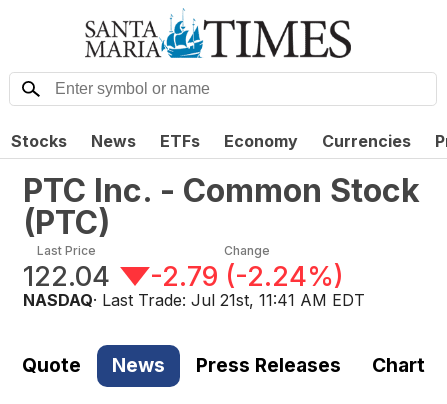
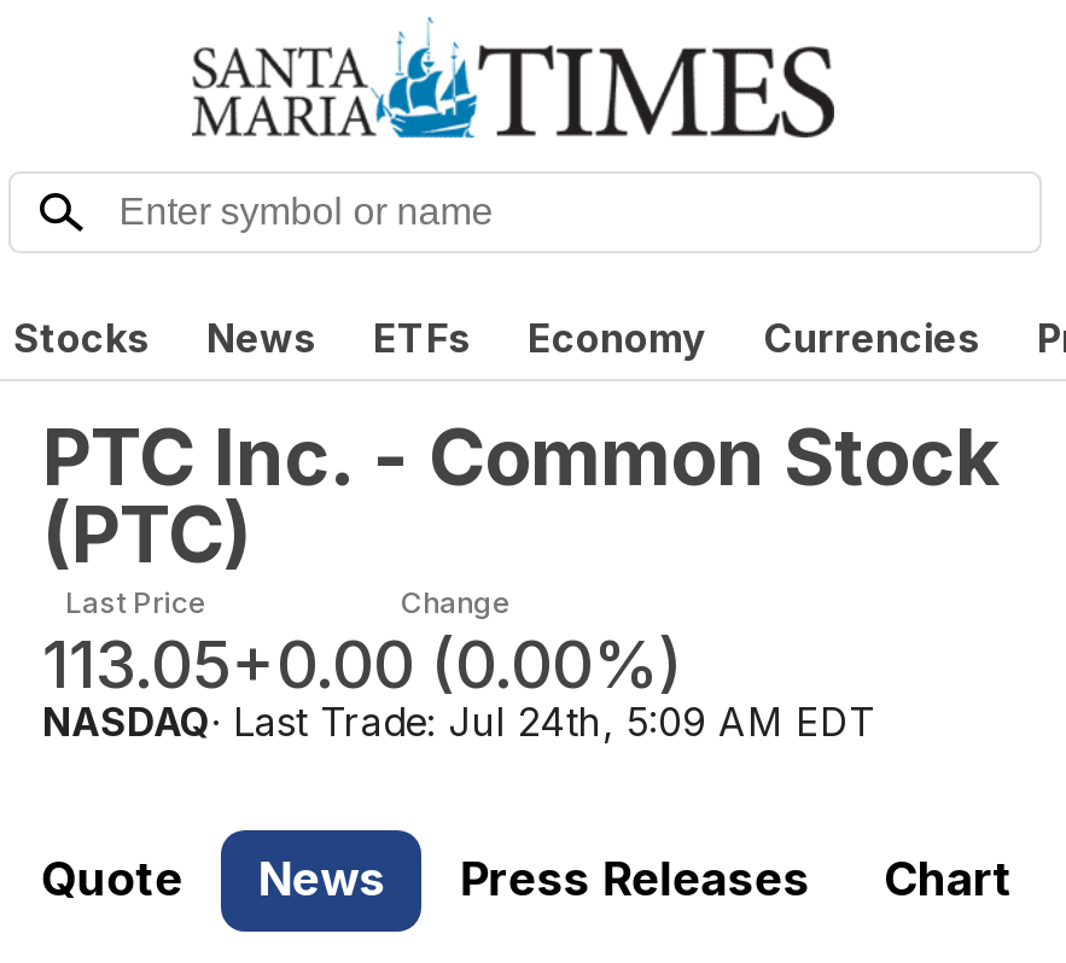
[23,260,110,293] 122.04 -> [42,624,231,704] 113.05
[150,260,344,293] -2.79 (-2.24%) -> [231,624,682,704] +0.00 (0.00%)
[23,290,365,310] NASDAQ · Last Trade: Jul 21st, 11:41 AM EDT -> [42,697,875,745] NASDAQ · Last Trade: Jul 24th, 5:09 AM EDT

